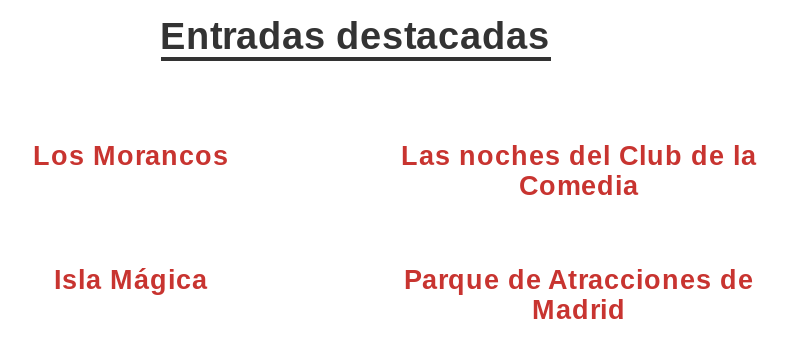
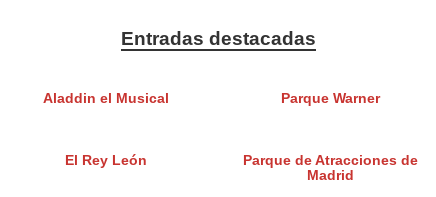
[33,142,757,202] Los Morancos | Las noches del Club de la | Comedia -> [43,91,379,106] Aladdin el Musical | Parque Warner
[54,266,208,296] Isla Mágica -> [65,153,147,168] El Rey León

